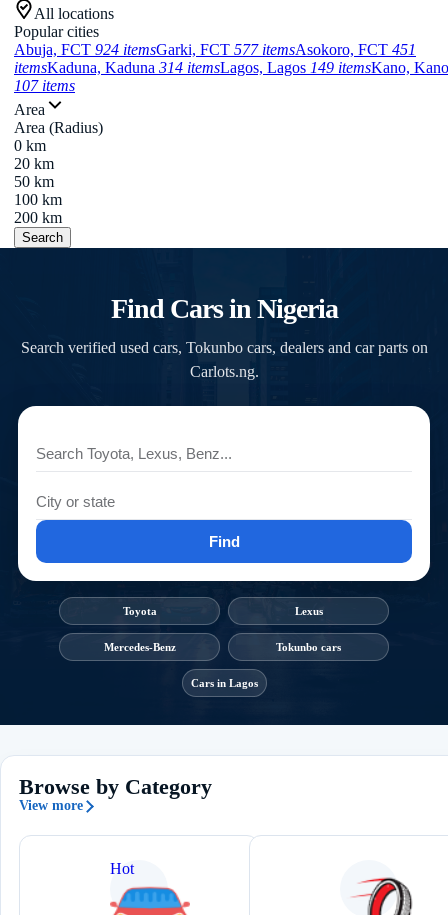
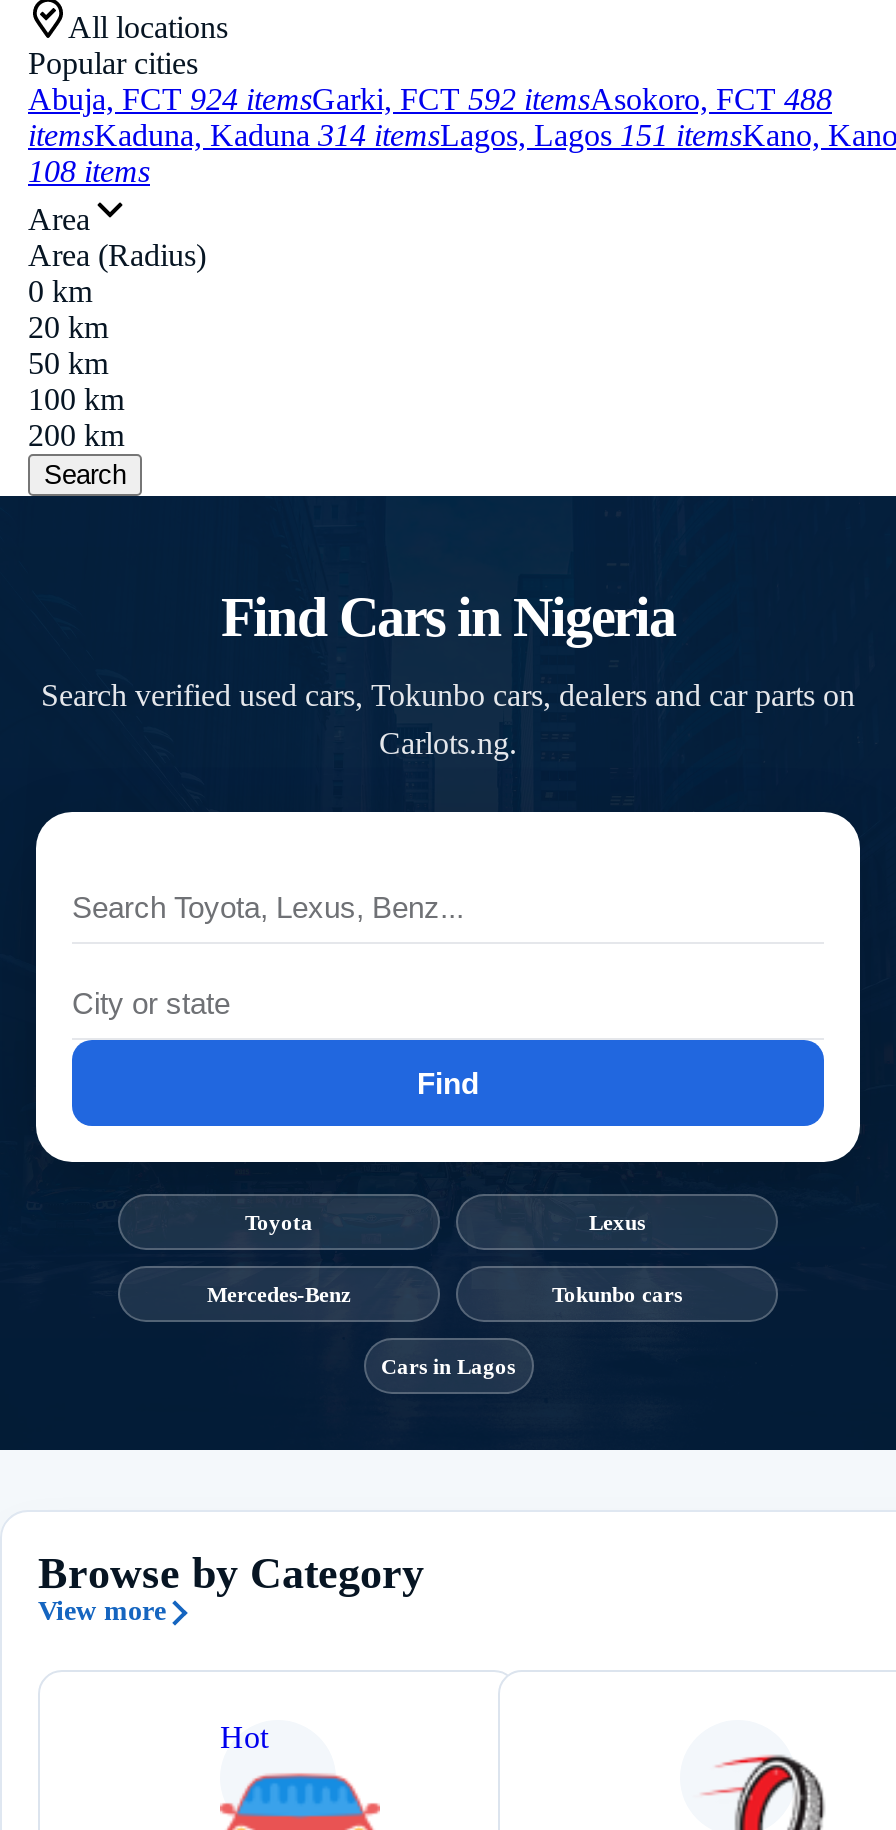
[14,41,416,58] Abuja, FCT 924 itemsGarki, FCT 577 itemsAsokoro, FCT 451 -> [28,82,832,116] Abuja, FCT 924 itemsGarki, FCT 592 itemsAsokoro, FCT 488
[14,59,448,76] itemsKaduna, Kaduna 314 itemsLagos, Lagos 149 itemsKano, Kano -> [28,118,896,152] itemsKaduna, Kaduna 314 itemsLagos, Lagos 151 itemsKano, Kano
[14,77,75,94] 107 items -> [28,154,150,188] 108 items

